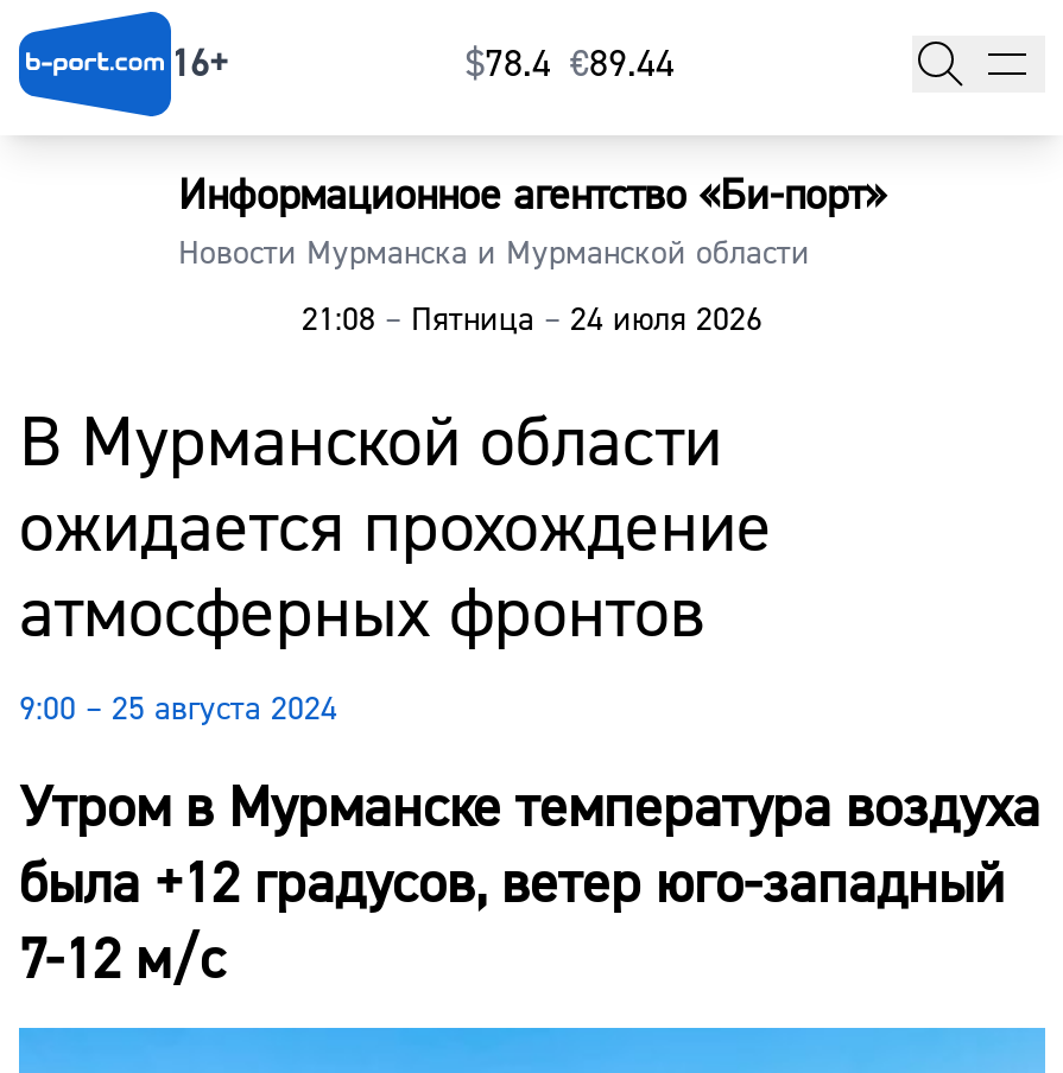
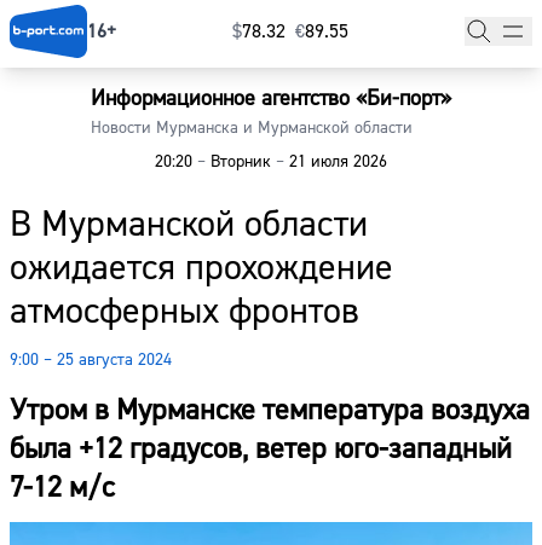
[466,41,675,88] $78.4 €89.44 -> [232,20,348,44] $78.32 €89.55
[302,300,763,343] 21:08 – Пятница – 24 июля 2026 -> [155,152,387,173] 20:20 – Вторник – 21 июля 2026

